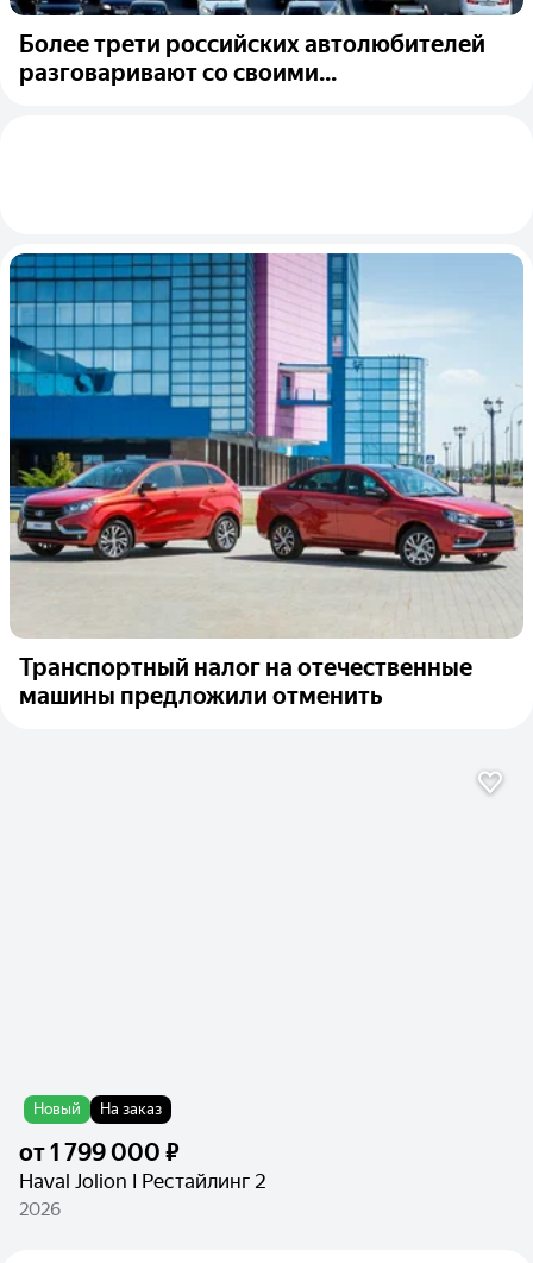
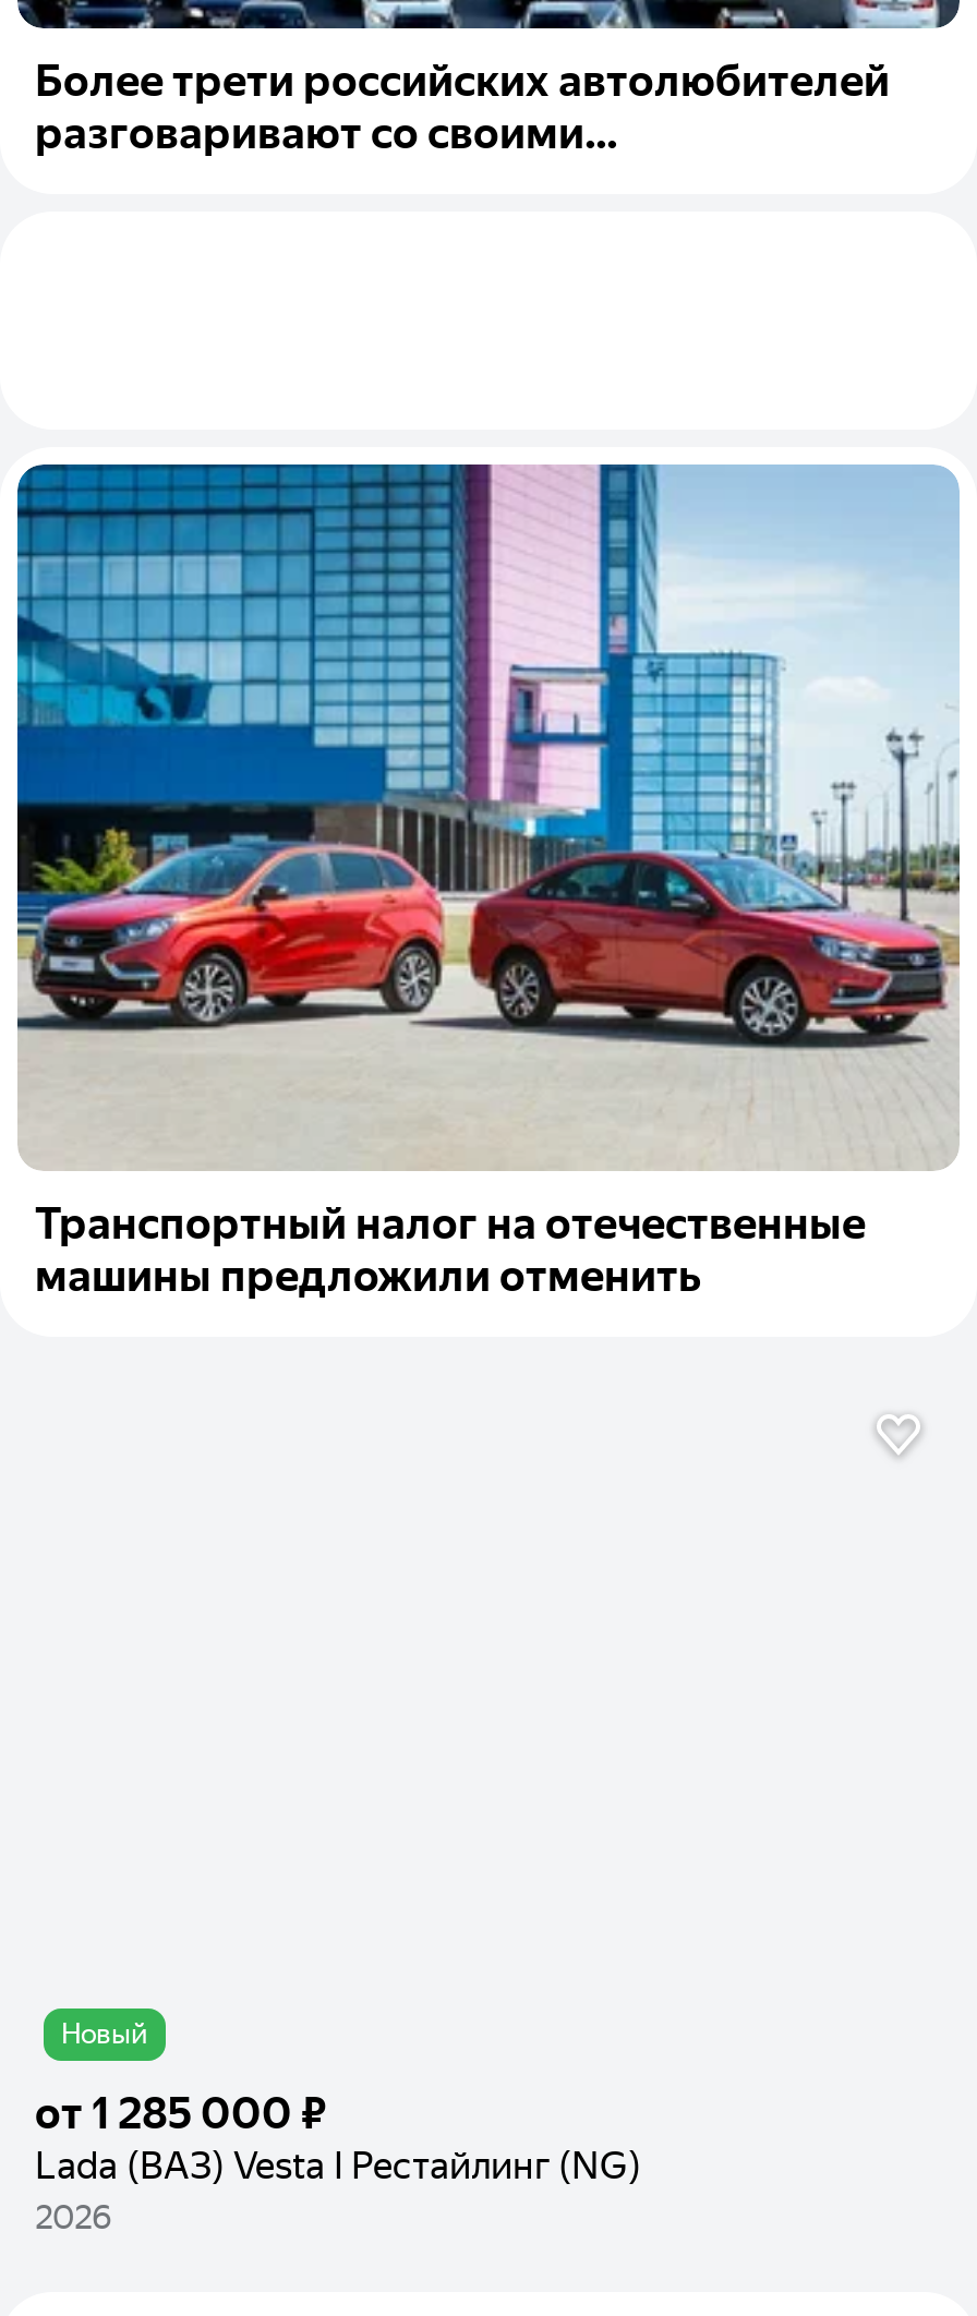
[19,1100,266,1193] На заказ | от 1 799 000 ₽ | Haval Jolion I Рестайлинг 2 -> [35,2087,641,2187] от 1 285 000 ₽ | Lada (ВАЗ) Vesta I Рестайлинг (NG)

